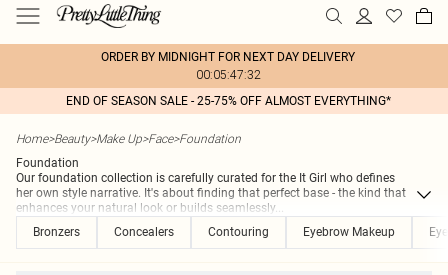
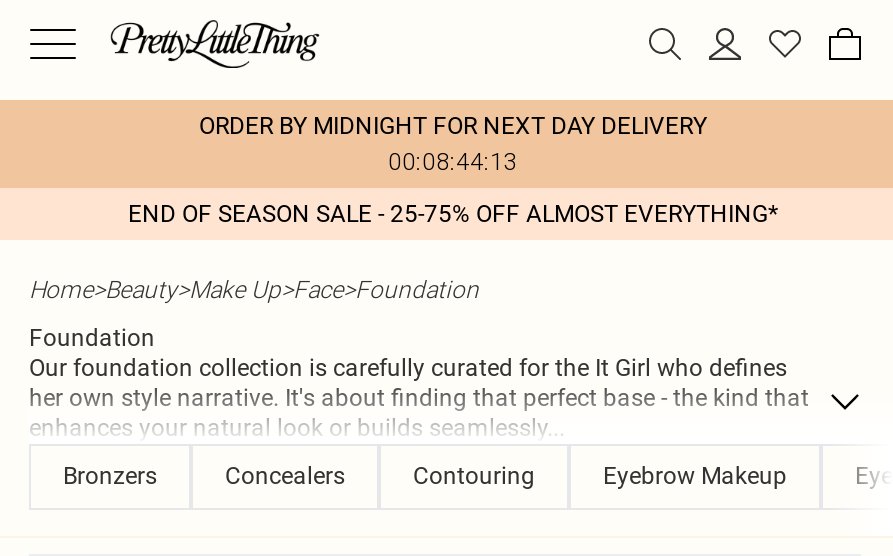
[195,67,260,82] 00:05:47:32 -> [388,146,518,176] 00:08:44:13

